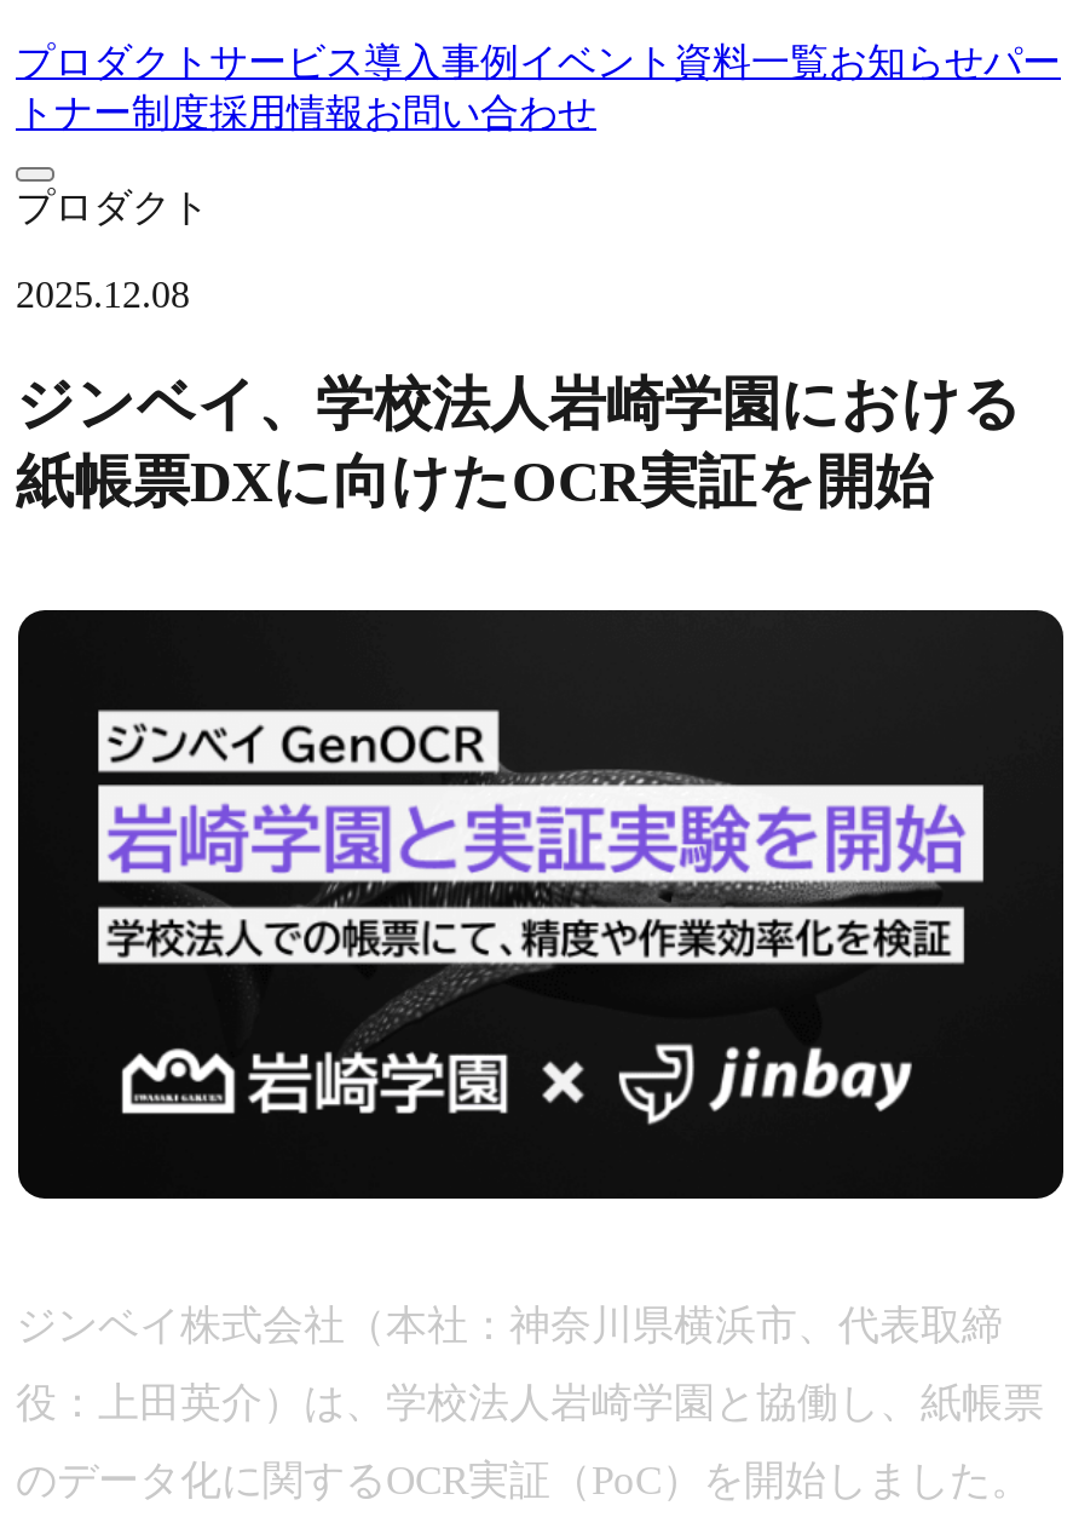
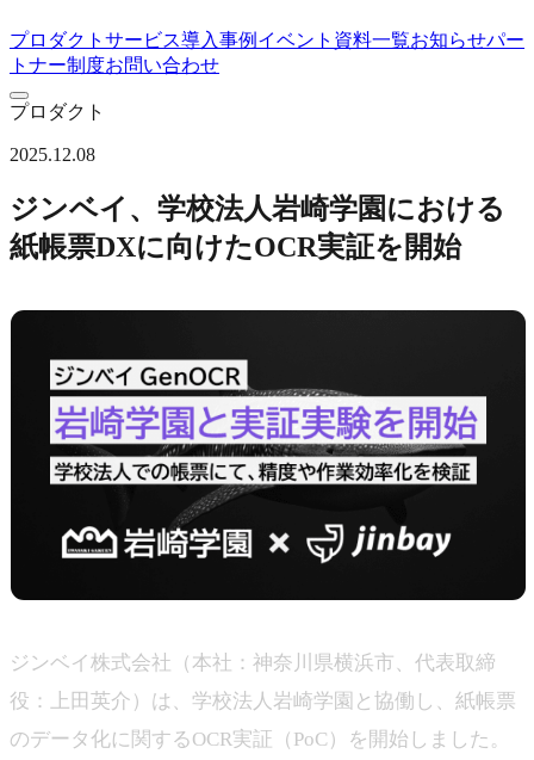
[16,92,596,133] トナー制度採用情報お問い合わせ -> [10,55,219,75] トナー制度お問い合わせ

